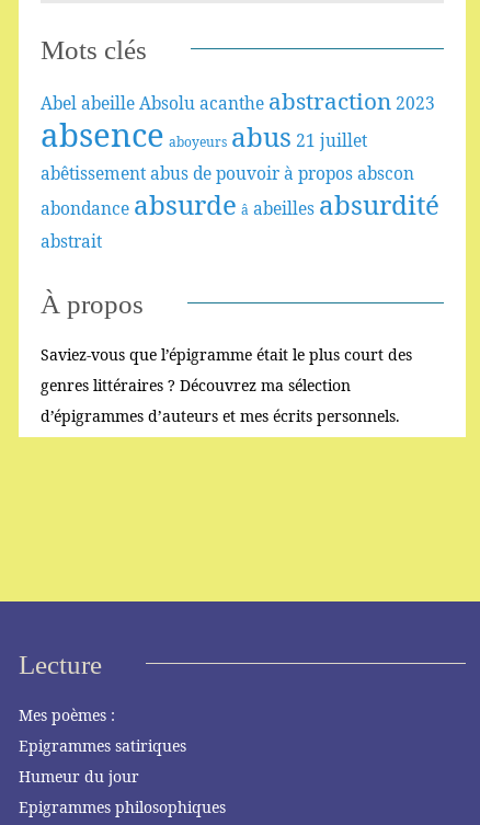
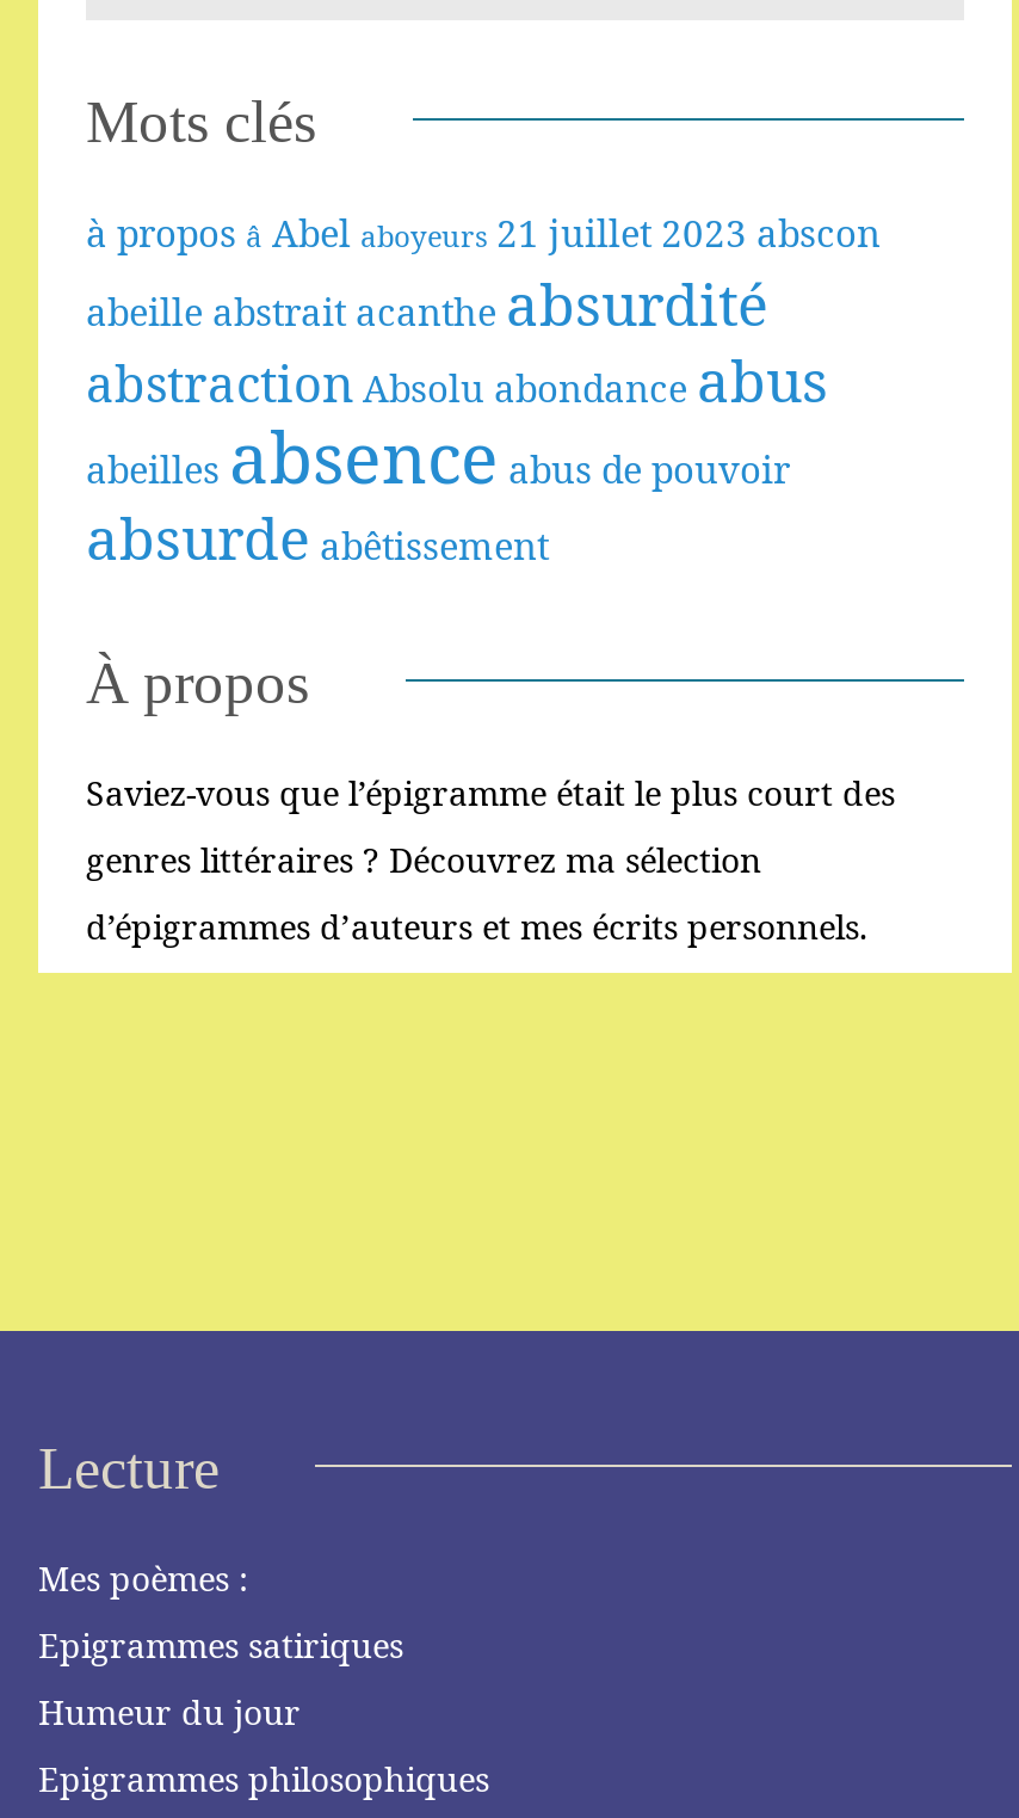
[41,85,439,253] Abel abeille Absolu acanthe abstraction 2023 | absence aboyeurs abus 21 juillet | abêtissement abus de pouvoir à propos abscon | abondance absurde â abeilles absurdité | abstrait -> [86,207,881,577] à propos â Abel aboyeurs 21 juillet 2023 abscon | abeille abstrait acanthe absurdité | abstraction Absolu abondance abus | abeilles absence abus de pouvoir | absurde abêtissement

